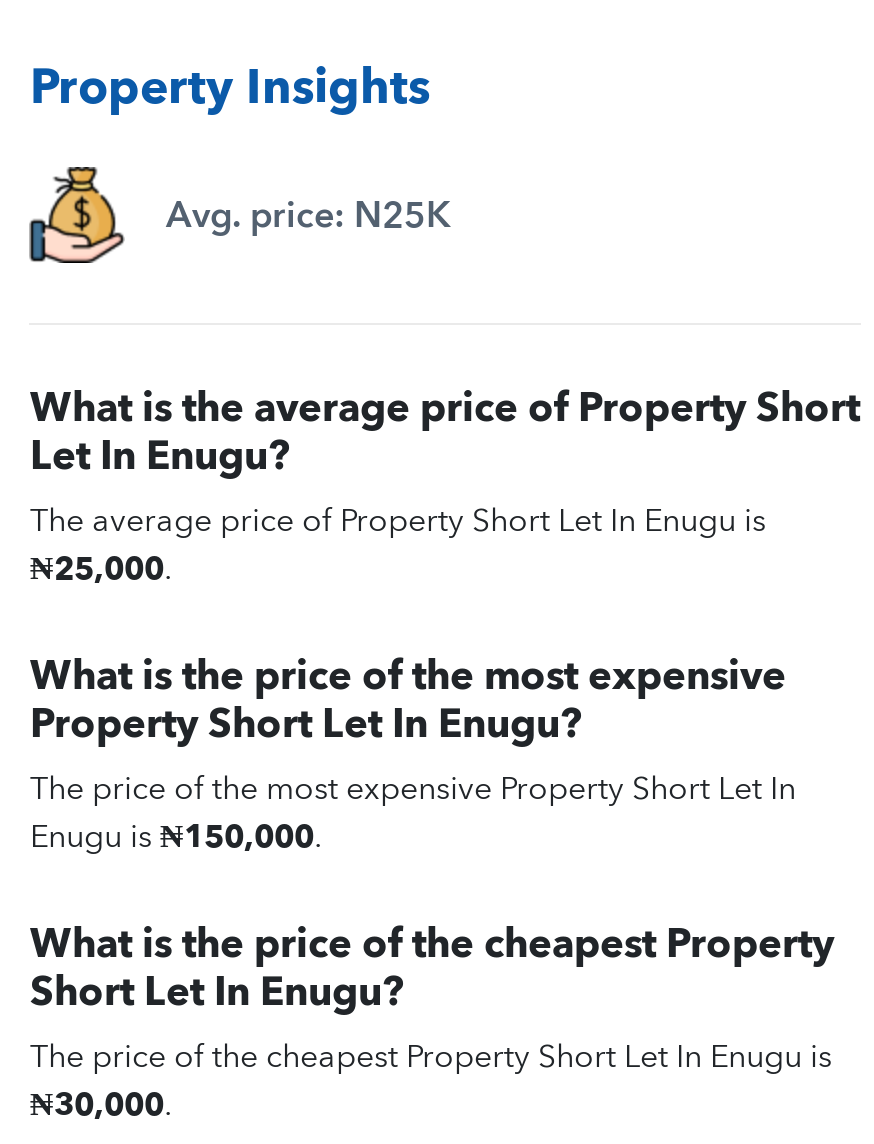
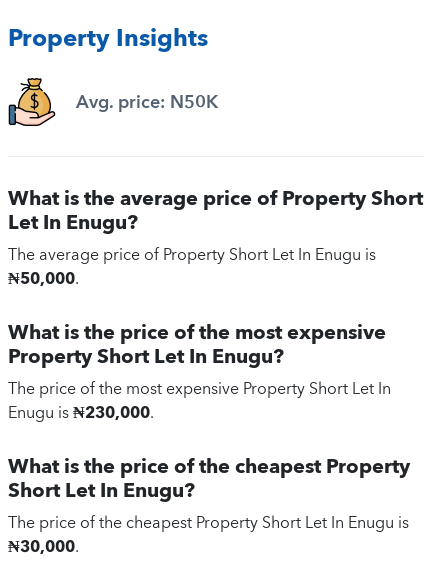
[166,191,450,241] Avg. price: N25K -> [76,90,218,115] Avg. price: N50K
[30,548,172,592] ₦25,000. -> [8,268,79,290] ₦50,000.
[30,816,322,860] Enugu is ₦150,000. -> [8,402,154,424] Enugu is ₦230,000.

